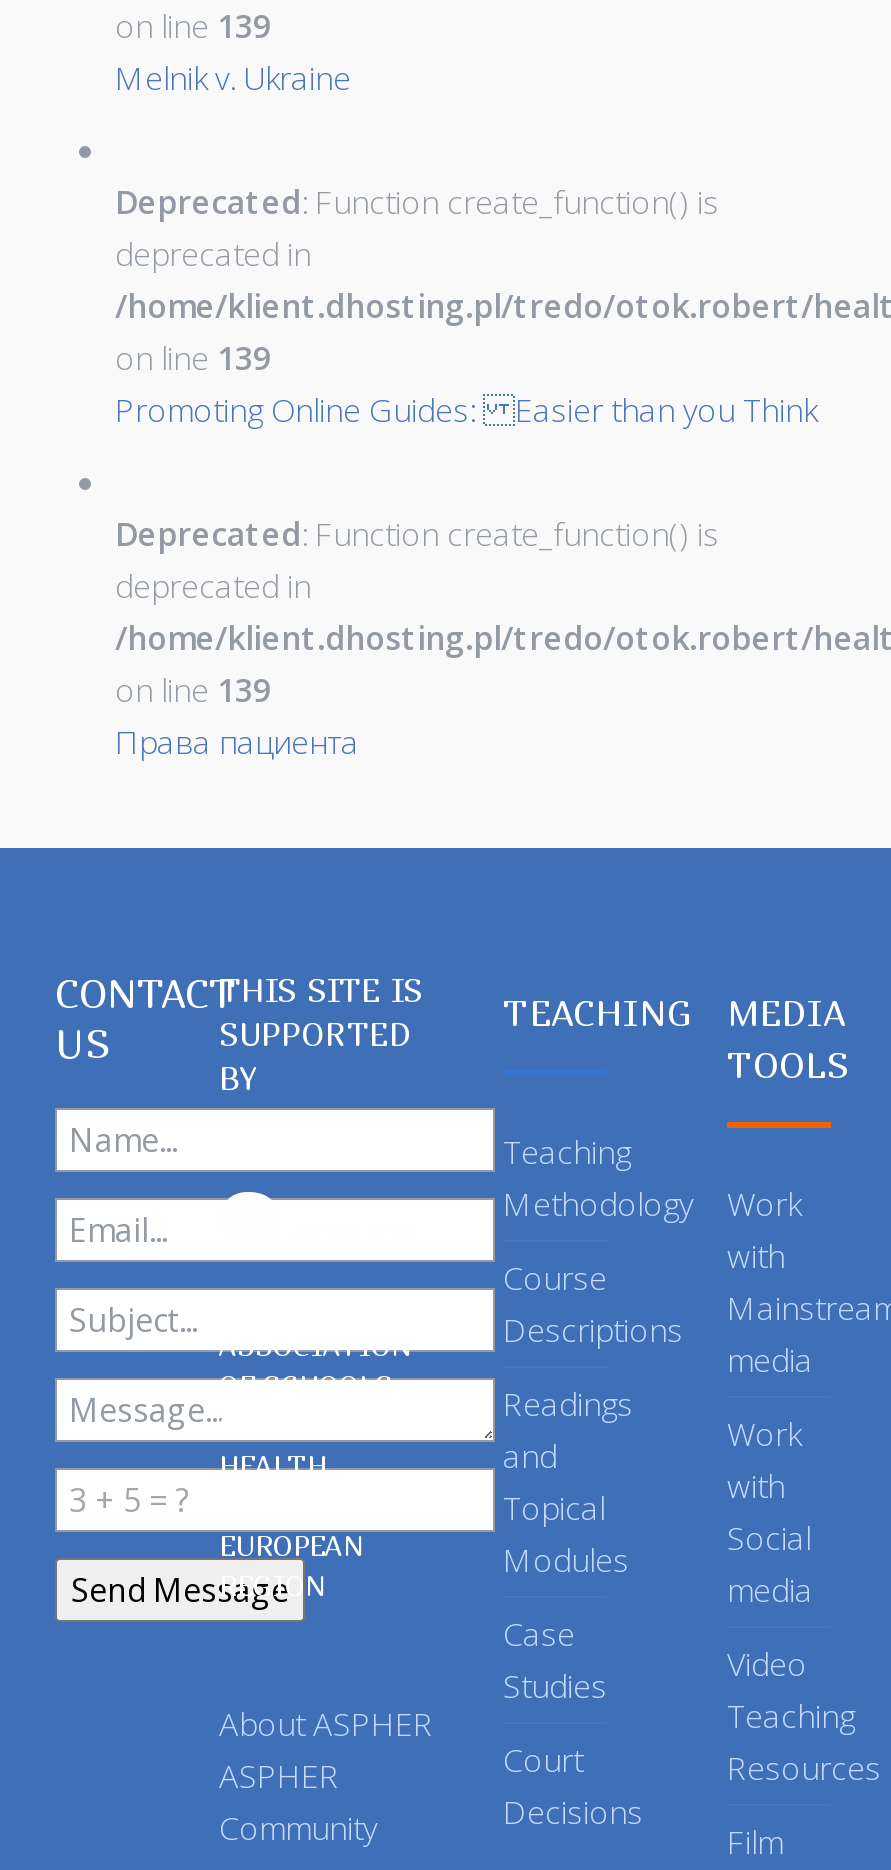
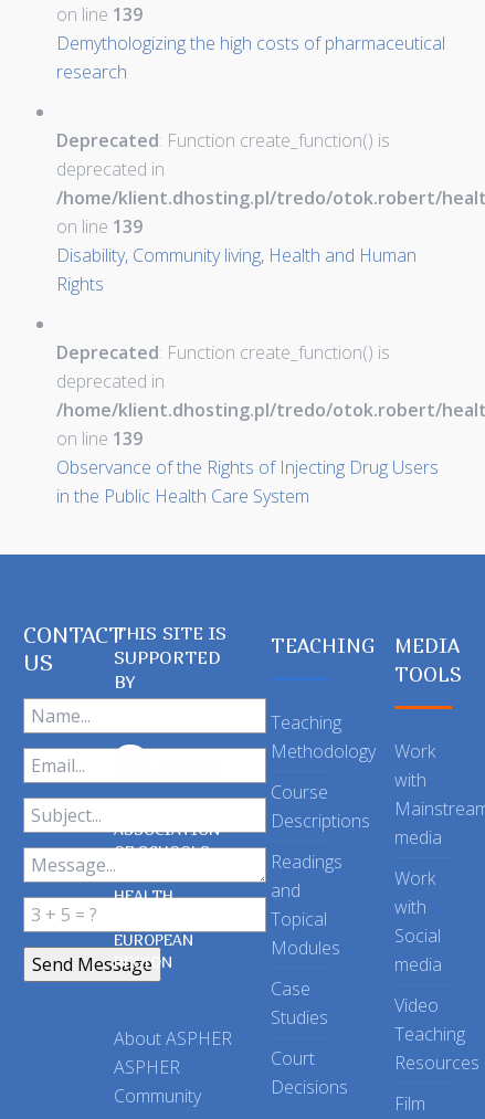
[115,57,351,101] Melnik v. Ukraine -> [56,31,445,84] Demythologizing the high costs of pharmaceutical | research
[115,389,817,433] Promoting Online Guides: Easier than you Think -> [56,243,417,296] Disability, Community living, Health and Human | Rights
[115,721,359,765] Права пациента -> [56,456,439,509] Observance of the Rights of Injecting Drug Users | in the Public Health Care System

